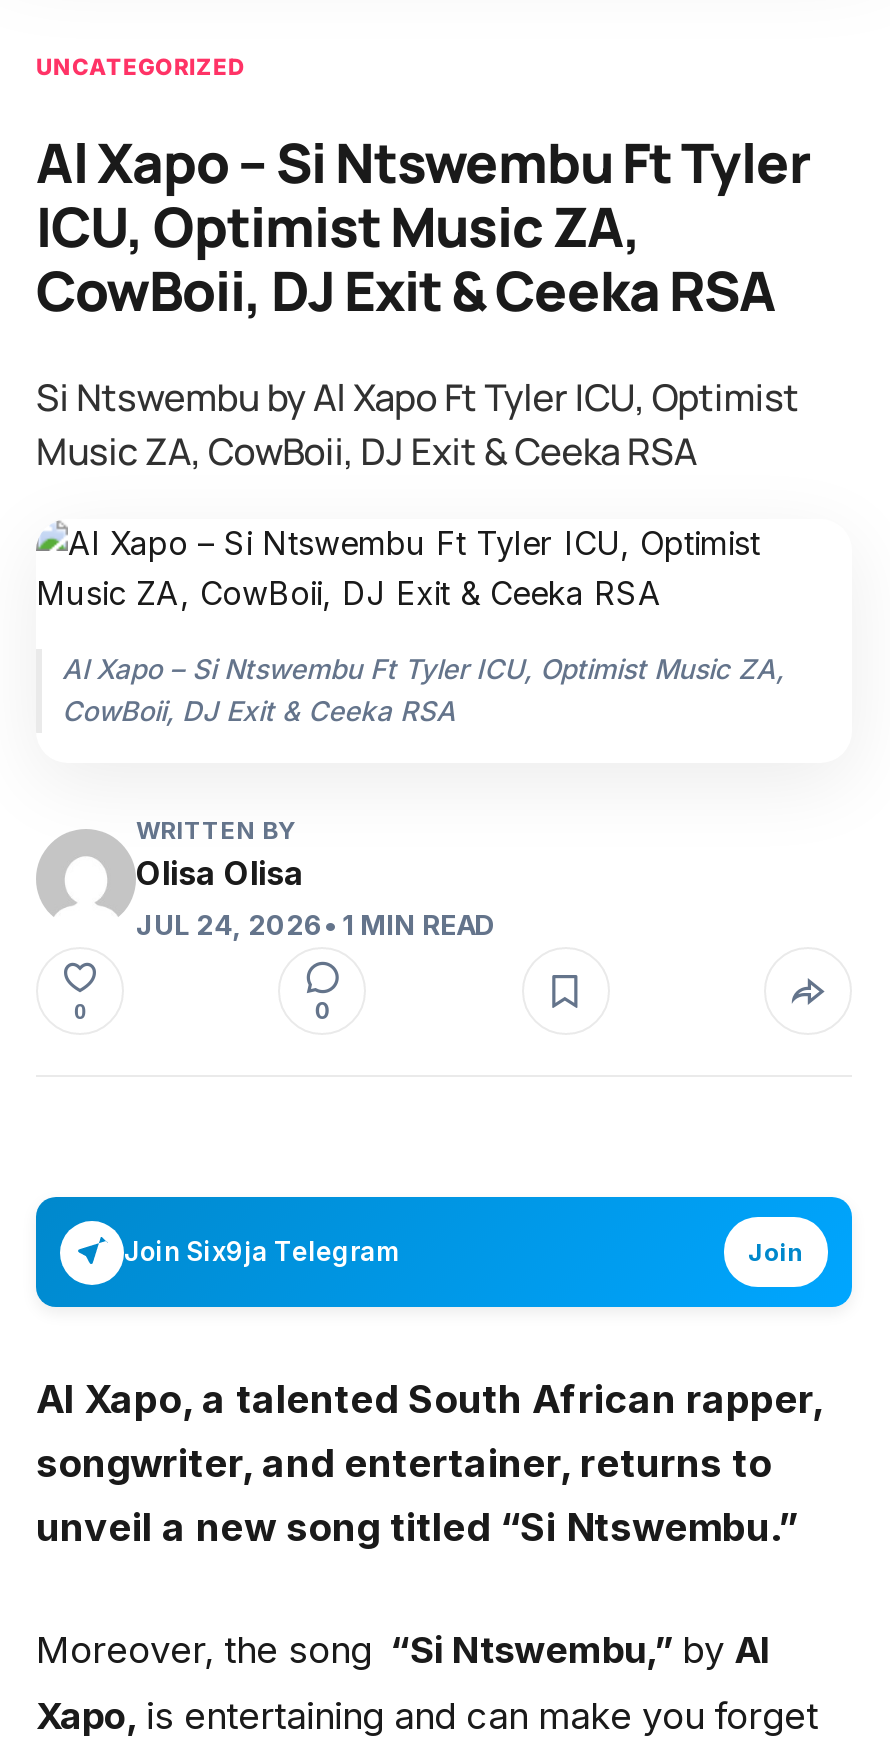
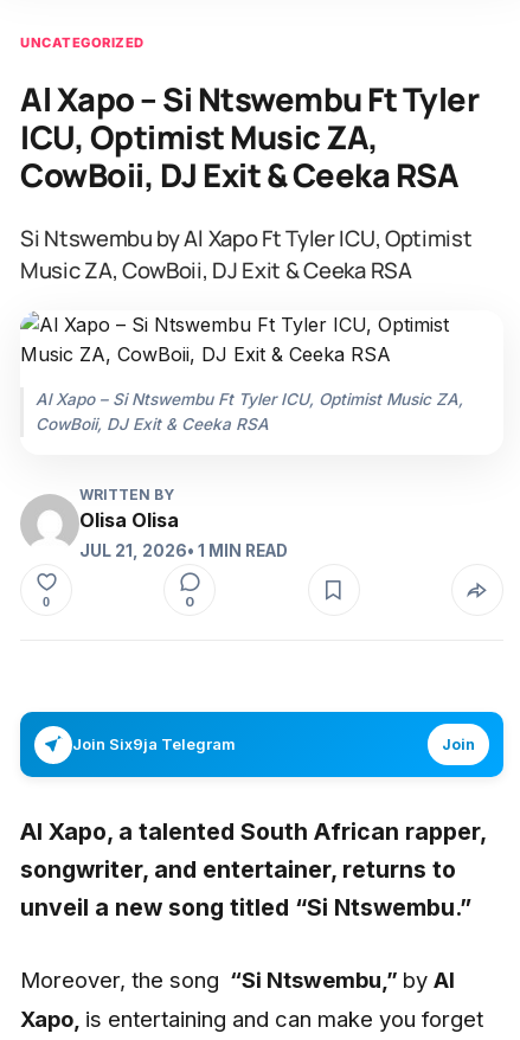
[136,909,494,941] JUL 24, 2026 • 1 MIN READ -> [79,541,288,560] JUL 21, 2026 • 1 MIN READ

